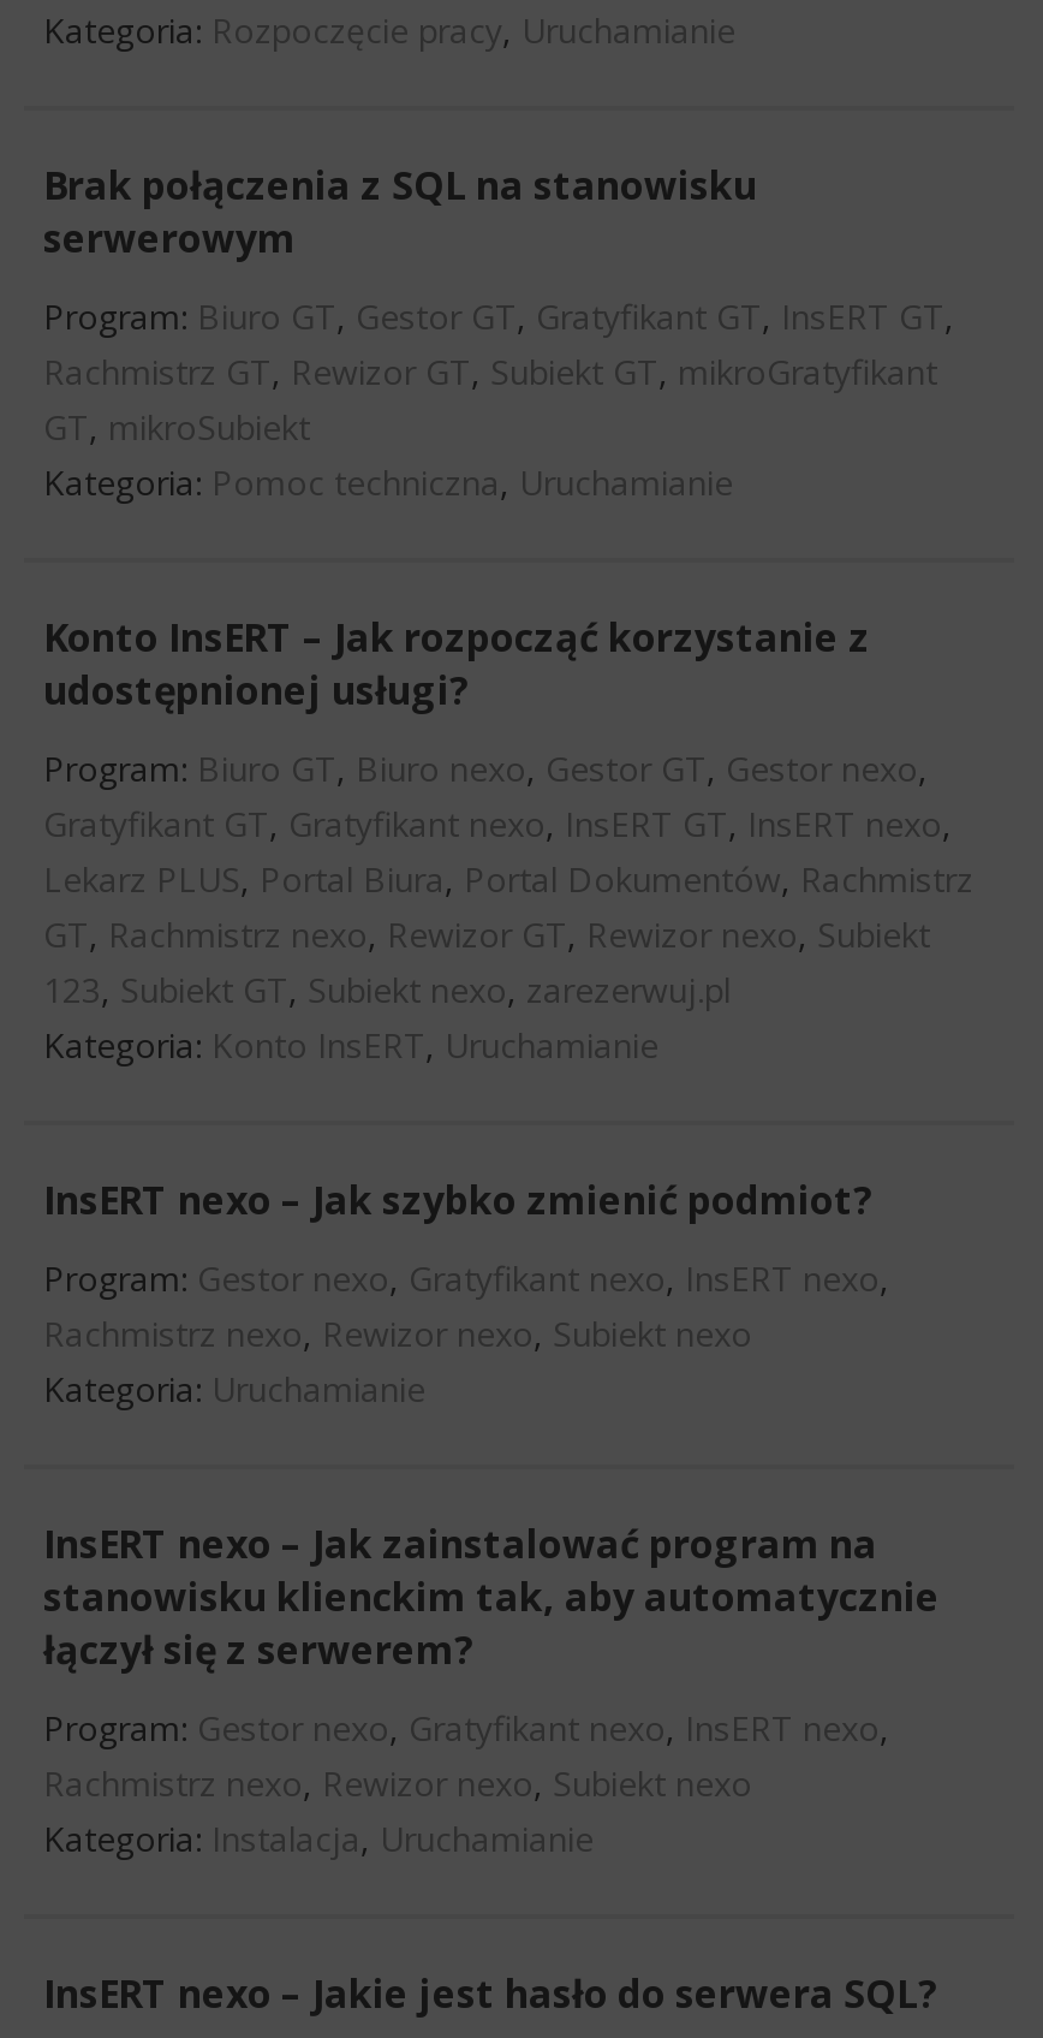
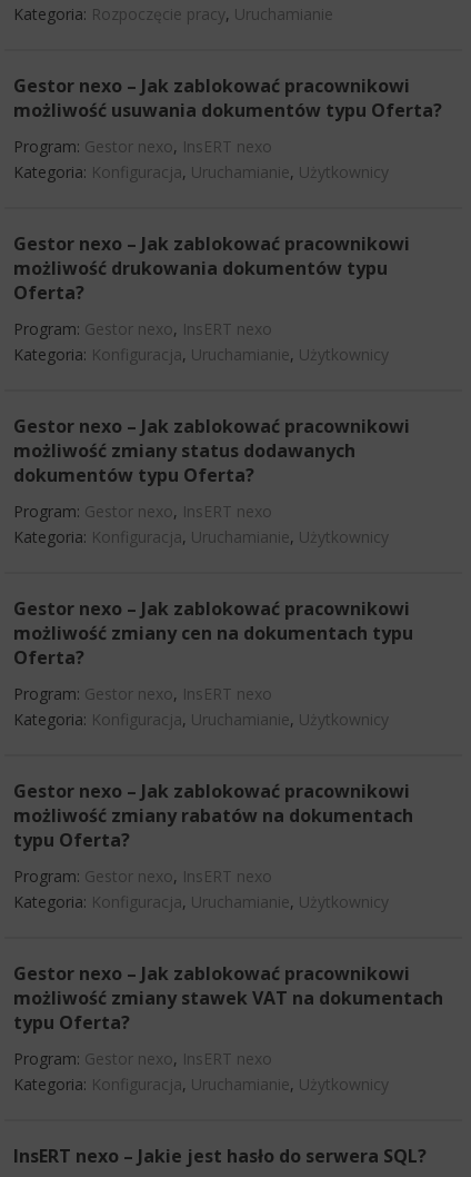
[43,158,973,1861] Brak połączenia z SQL na stanowisku | serwerowym | Program: Biuro GT, Gestor GT, Gratyfikant GT, InsERT GT, | Rachmistrz GT, Rewizor GT, Subiekt GT, mikroGratyfikant | GT, mikroSubiekt | Kategoria: Pomoc techniczna, Uruchamianie | Konto InsERT – Jak rozpocząć korzystanie z | udostępnionej usługi? | Program: Biuro GT, Biuro nexo, Gestor GT, Gestor nexo, | Gratyfikant GT, Gratyfikant nexo, InsERT GT, InsERT nexo, | Lekarz PLUS, Portal Biura, Portal Dokumentów, Rachmistrz | GT, Rachmistrz nexo, Rewizor GT, Rewizor nexo, Subiekt | 123, Subiekt GT, Subiekt nexo, zarezerwuj.pl | Kategoria: Konto InsERT, Uruchamianie | InsERT nexo – Jak szybko zmienić podmiot? | Program: Gestor nexo, Gratyfikant nexo, InsERT nexo, | Rachmistrz nexo, Rewizor nexo, Subiekt nexo | Kategoria: Uruchamianie | InsERT nexo – Jak zainstalować program na | stanowisku klienckim tak, aby automatycznie | łączył się z serwerem? | Program: Gestor nexo, Gratyfikant nexo, InsERT nexo, | Rachmistrz nexo, Rewizor nexo, Subiekt nexo | Kategoria: Instalacja, Uruchamianie -> [13,73,443,1095] Gestor nexo – Jak zablokować pracownikowi | możliwość usuwania dokumentów typu Oferta? | Program: Gestor nexo, InsERT nexo | Kategoria: Konfiguracja, Uruchamianie, Użytkownicy | Gestor nexo – Jak zablokować pracownikowi | możliwość drukowania dokumentów typu | Oferta? | Program: Gestor nexo, InsERT nexo | Kategoria: Konfiguracja, Uruchamianie, Użytkownicy | Gestor nexo – Jak zablokować pracownikowi | możliwość zmiany status dodawanych | dokumentów typu Oferta? | Program: Gestor nexo, InsERT nexo | Kategoria: Konfiguracja, Uruchamianie, Użytkownicy | Gestor nexo – Jak zablokować pracownikowi | możliwość zmiany cen na dokumentach typu | Oferta? | Program: Gestor nexo, InsERT nexo | Kategoria: Konfiguracja, Uruchamianie, Użytkownicy | Gestor nexo – Jak zablokować pracownikowi | możliwość zmiany rabatów na dokumentach | typu Oferta? | Program: Gestor nexo, InsERT nexo | Kategoria: Konfiguracja, Uruchamianie, Użytkownicy | Gestor nexo – Jak zablokować pracownikowi | możliwość zmiany stawek VAT na dokumentach | typu Oferta? | Program: Gestor nexo, InsERT nexo | Kategoria: Konfiguracja, Uruchamianie, Użytkownicy

